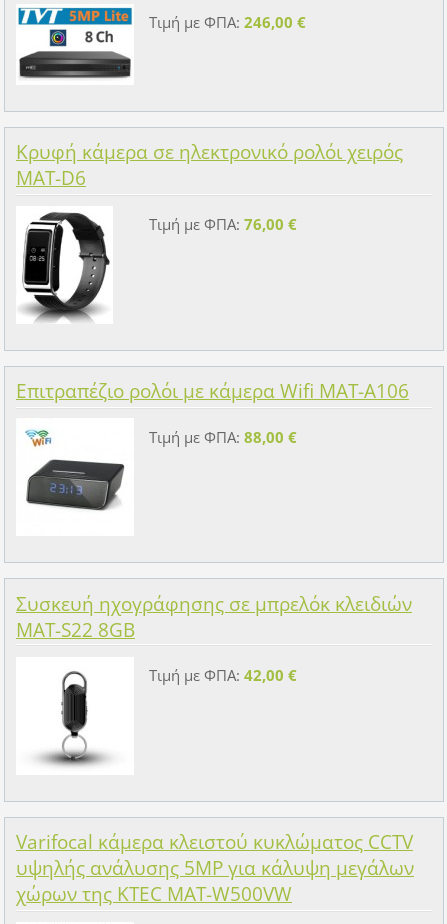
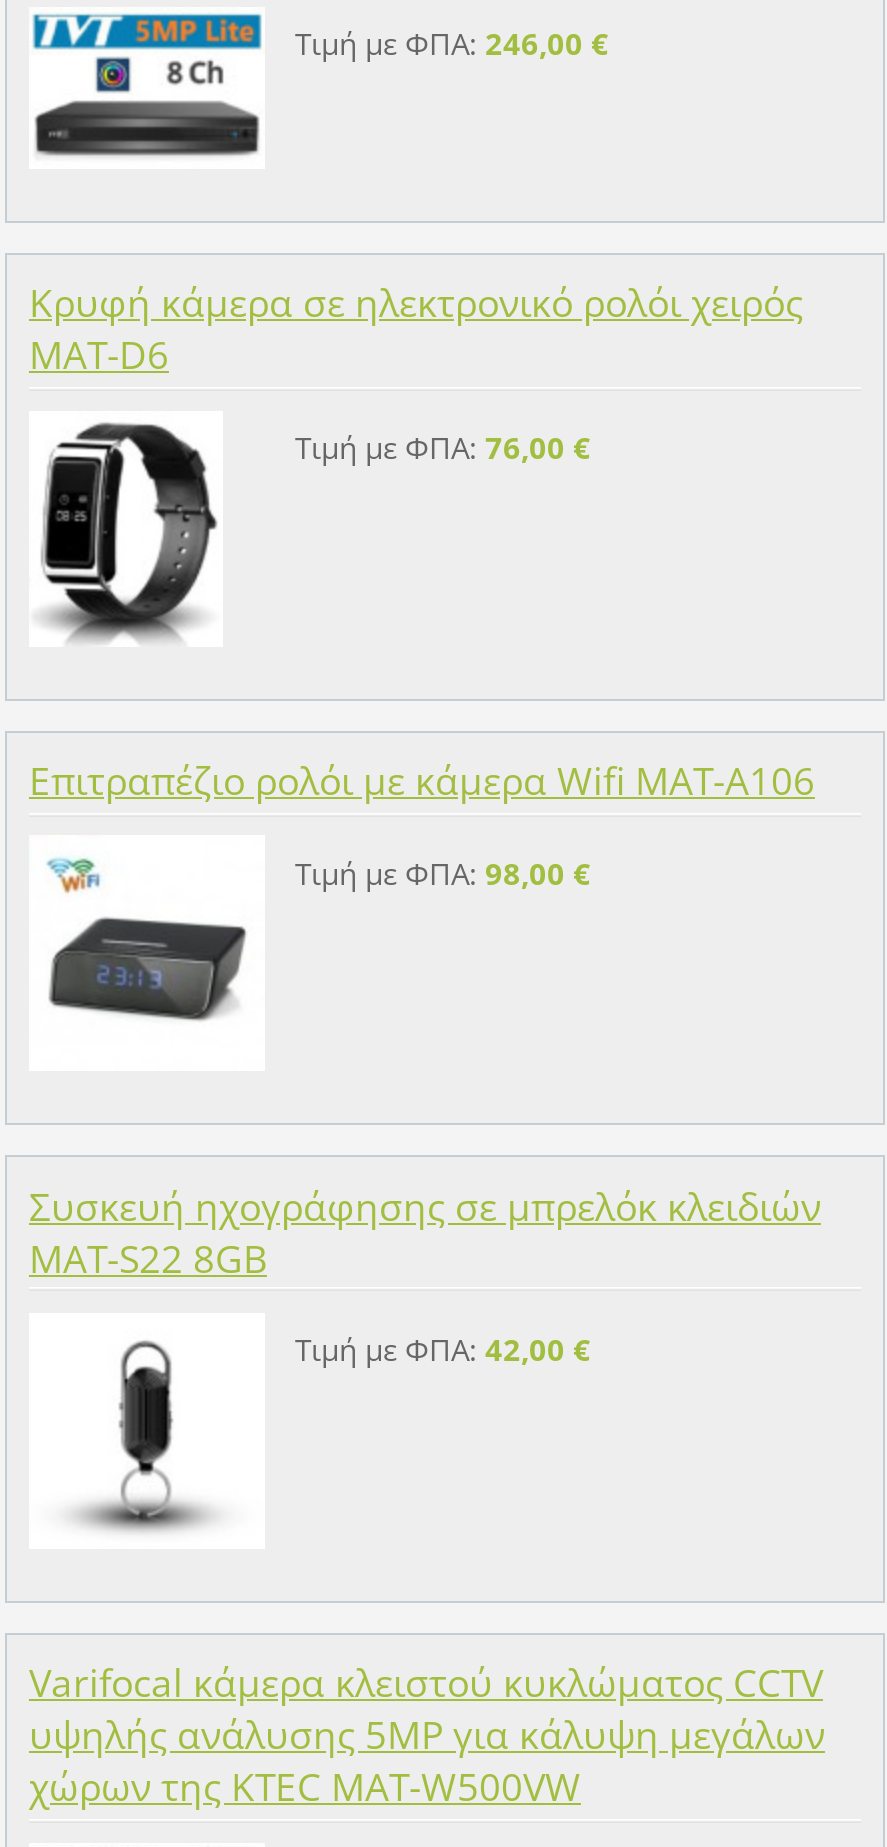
[149,427,297,447] Τιμή με ΦΠΑ: 88,00 € -> [295,852,591,892] Τιμή με ΦΠΑ: 98,00 €

